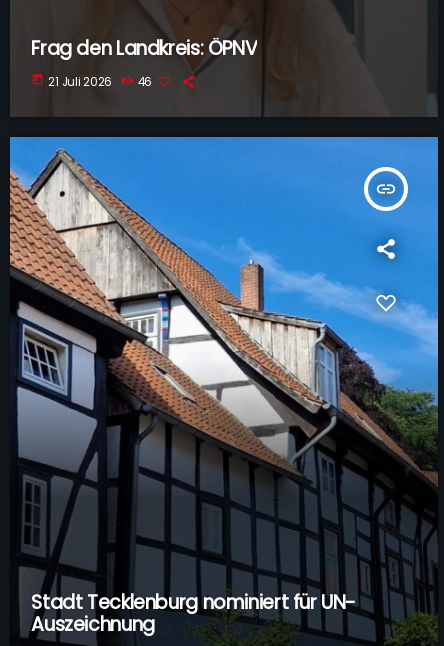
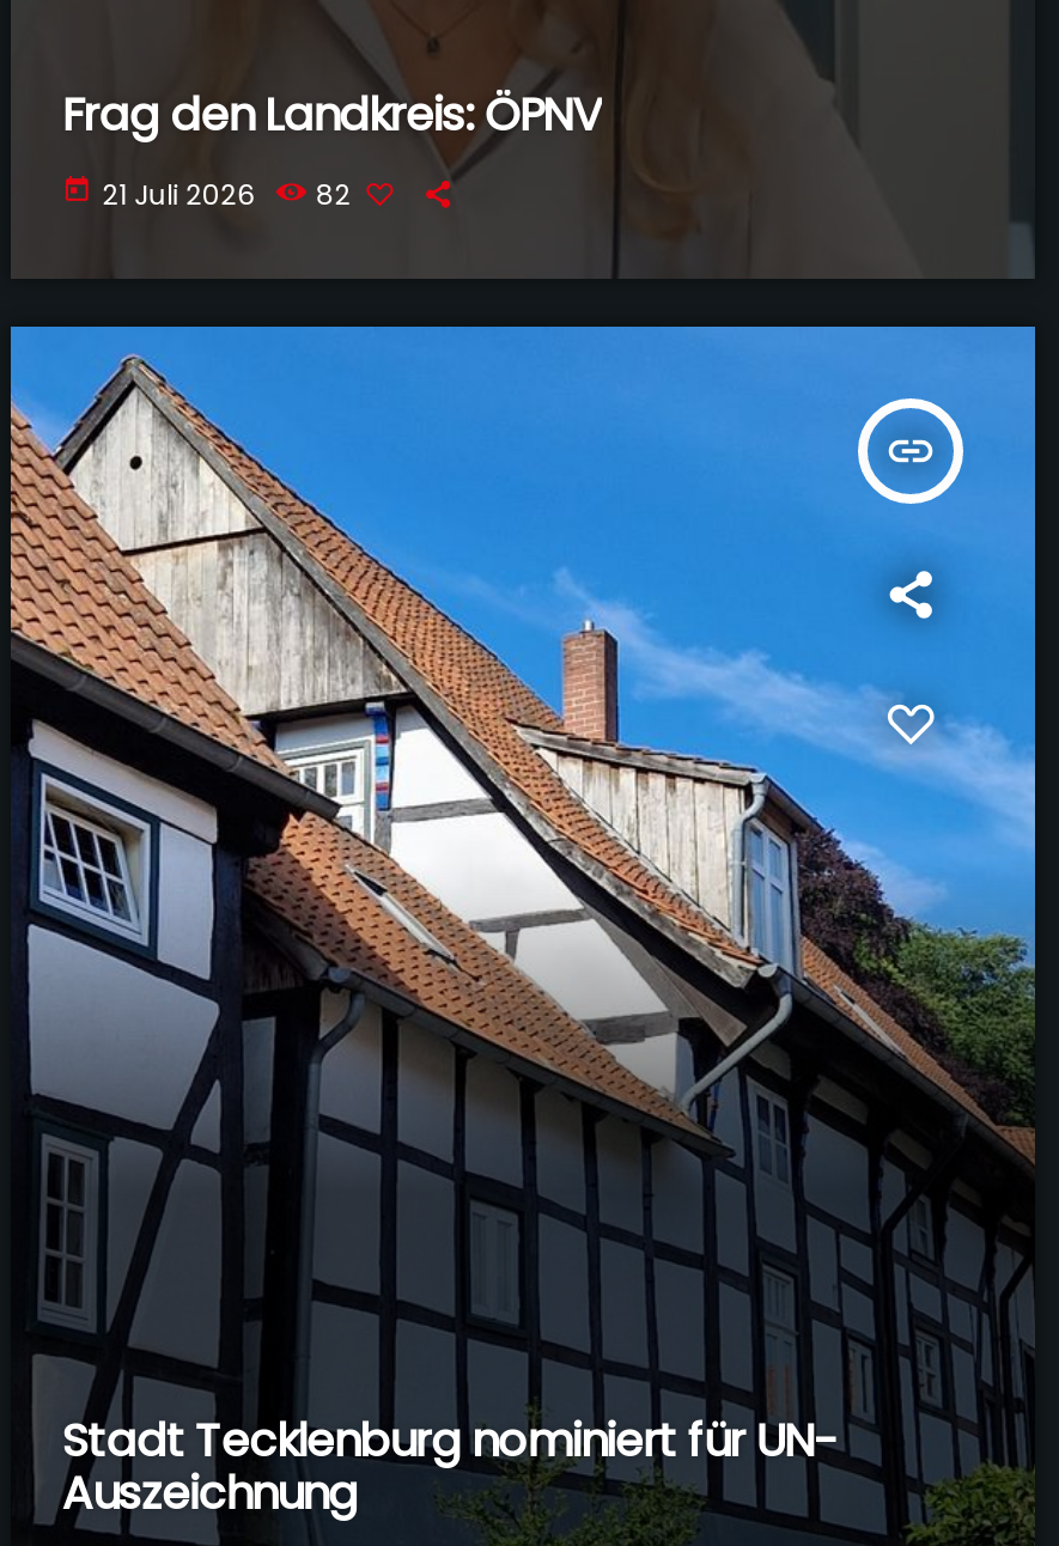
[138,74,152,90] 46 -> [316,176,351,215] 82

